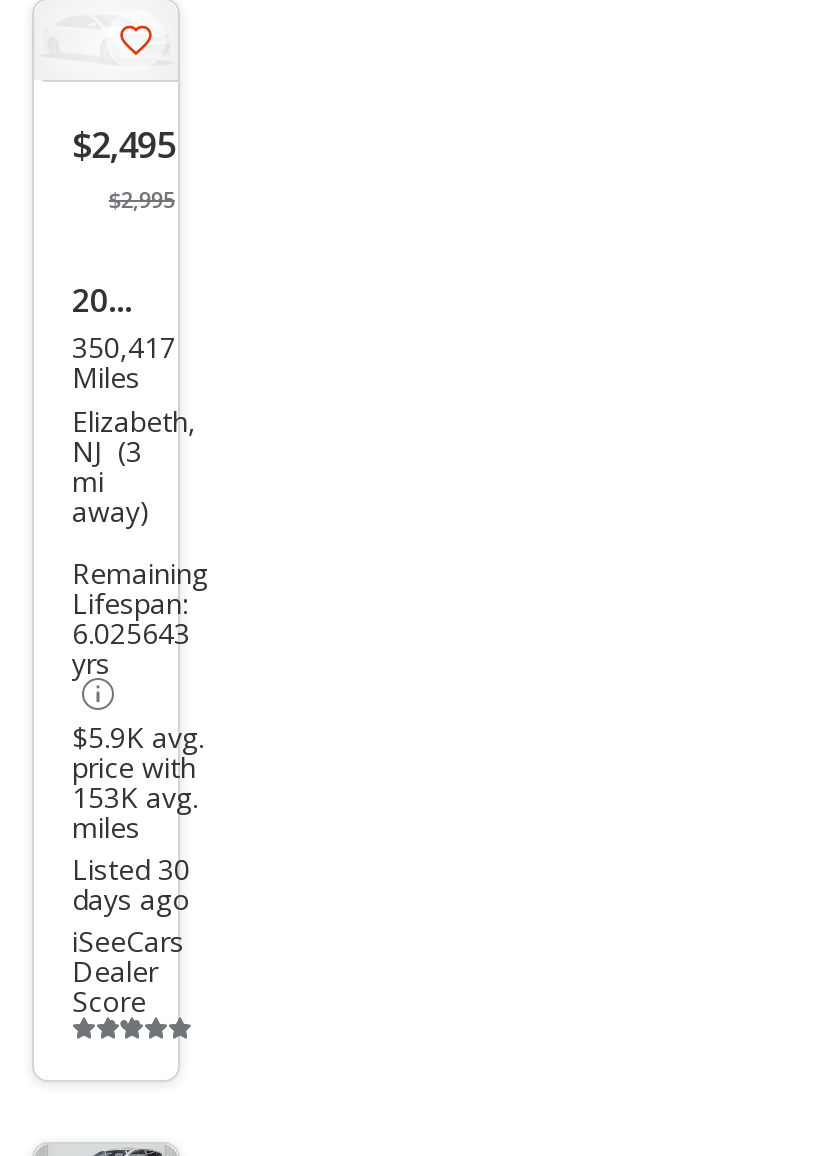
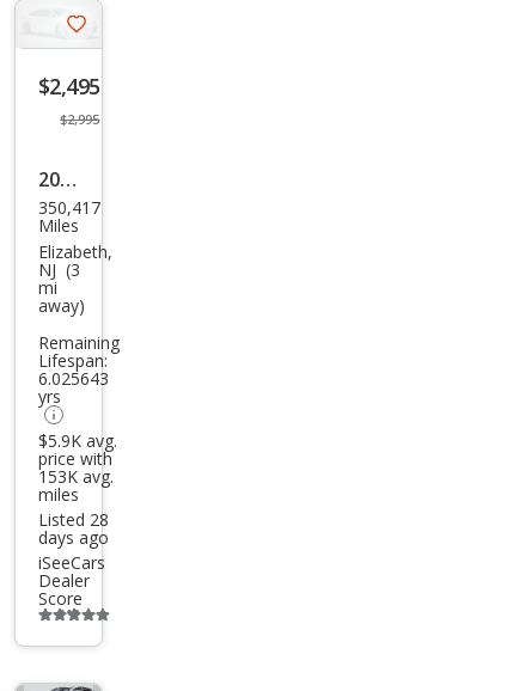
[72,851,190,889] Listed 30 -> [38,508,109,531] Listed 28

